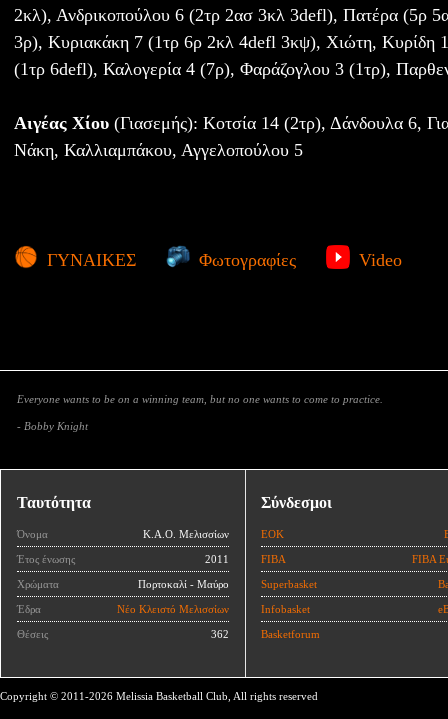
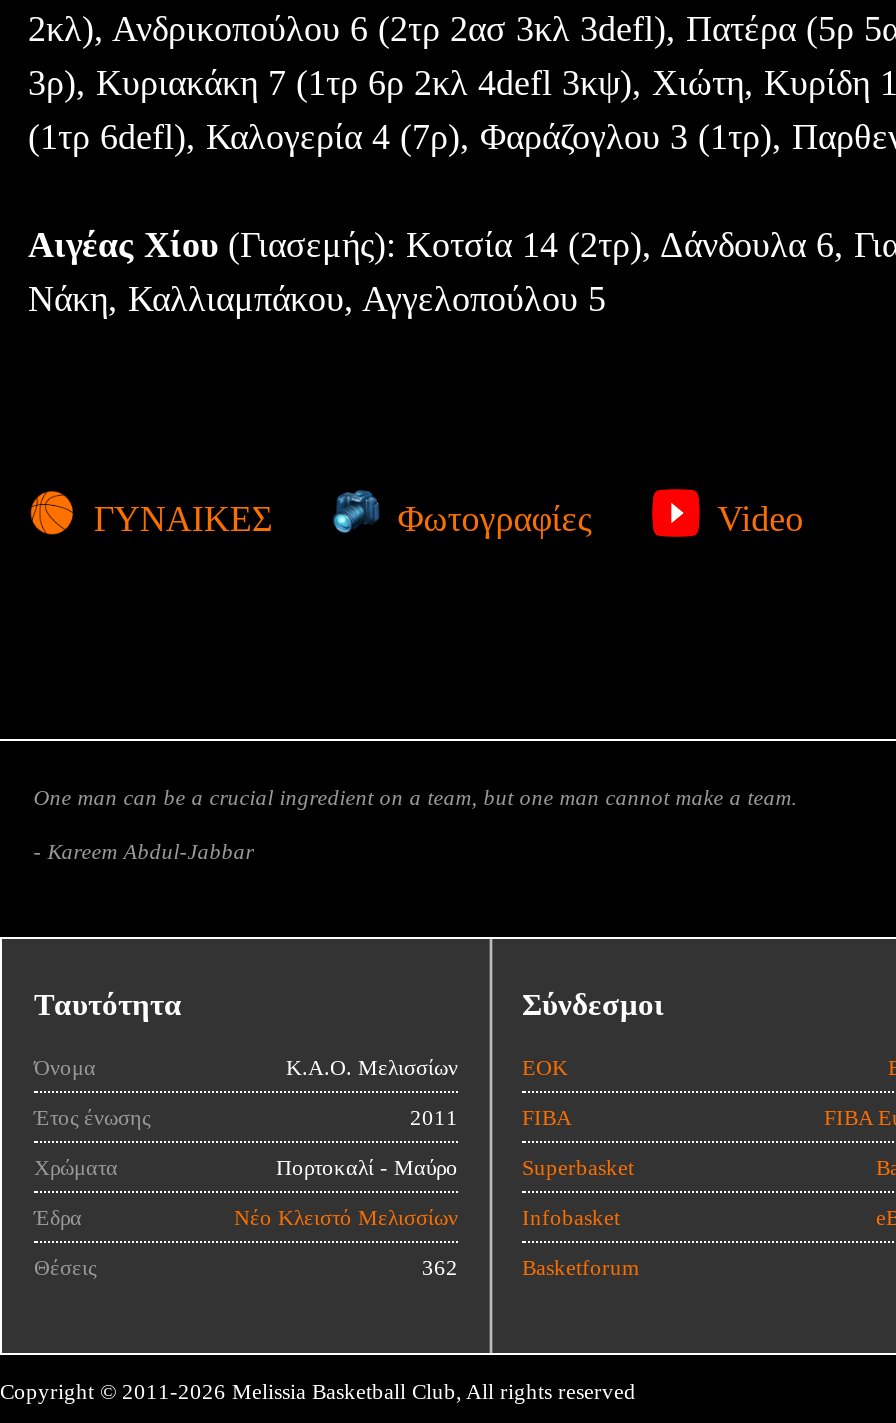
[17,393,383,405] Everyone wants to be on a winning team, but no one wants to come to practice. -> [34,785,798,809] One man can be a crucial ingredient on a team, but one man cannot make a team.
[17,420,88,432] - Bobby Knight -> [34,839,254,863] - Kareem Abdul-Jabbar

